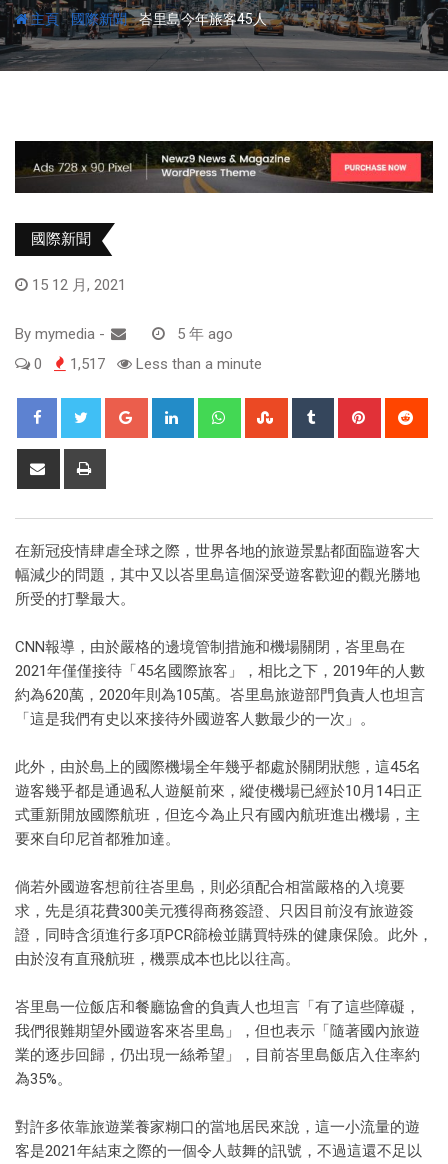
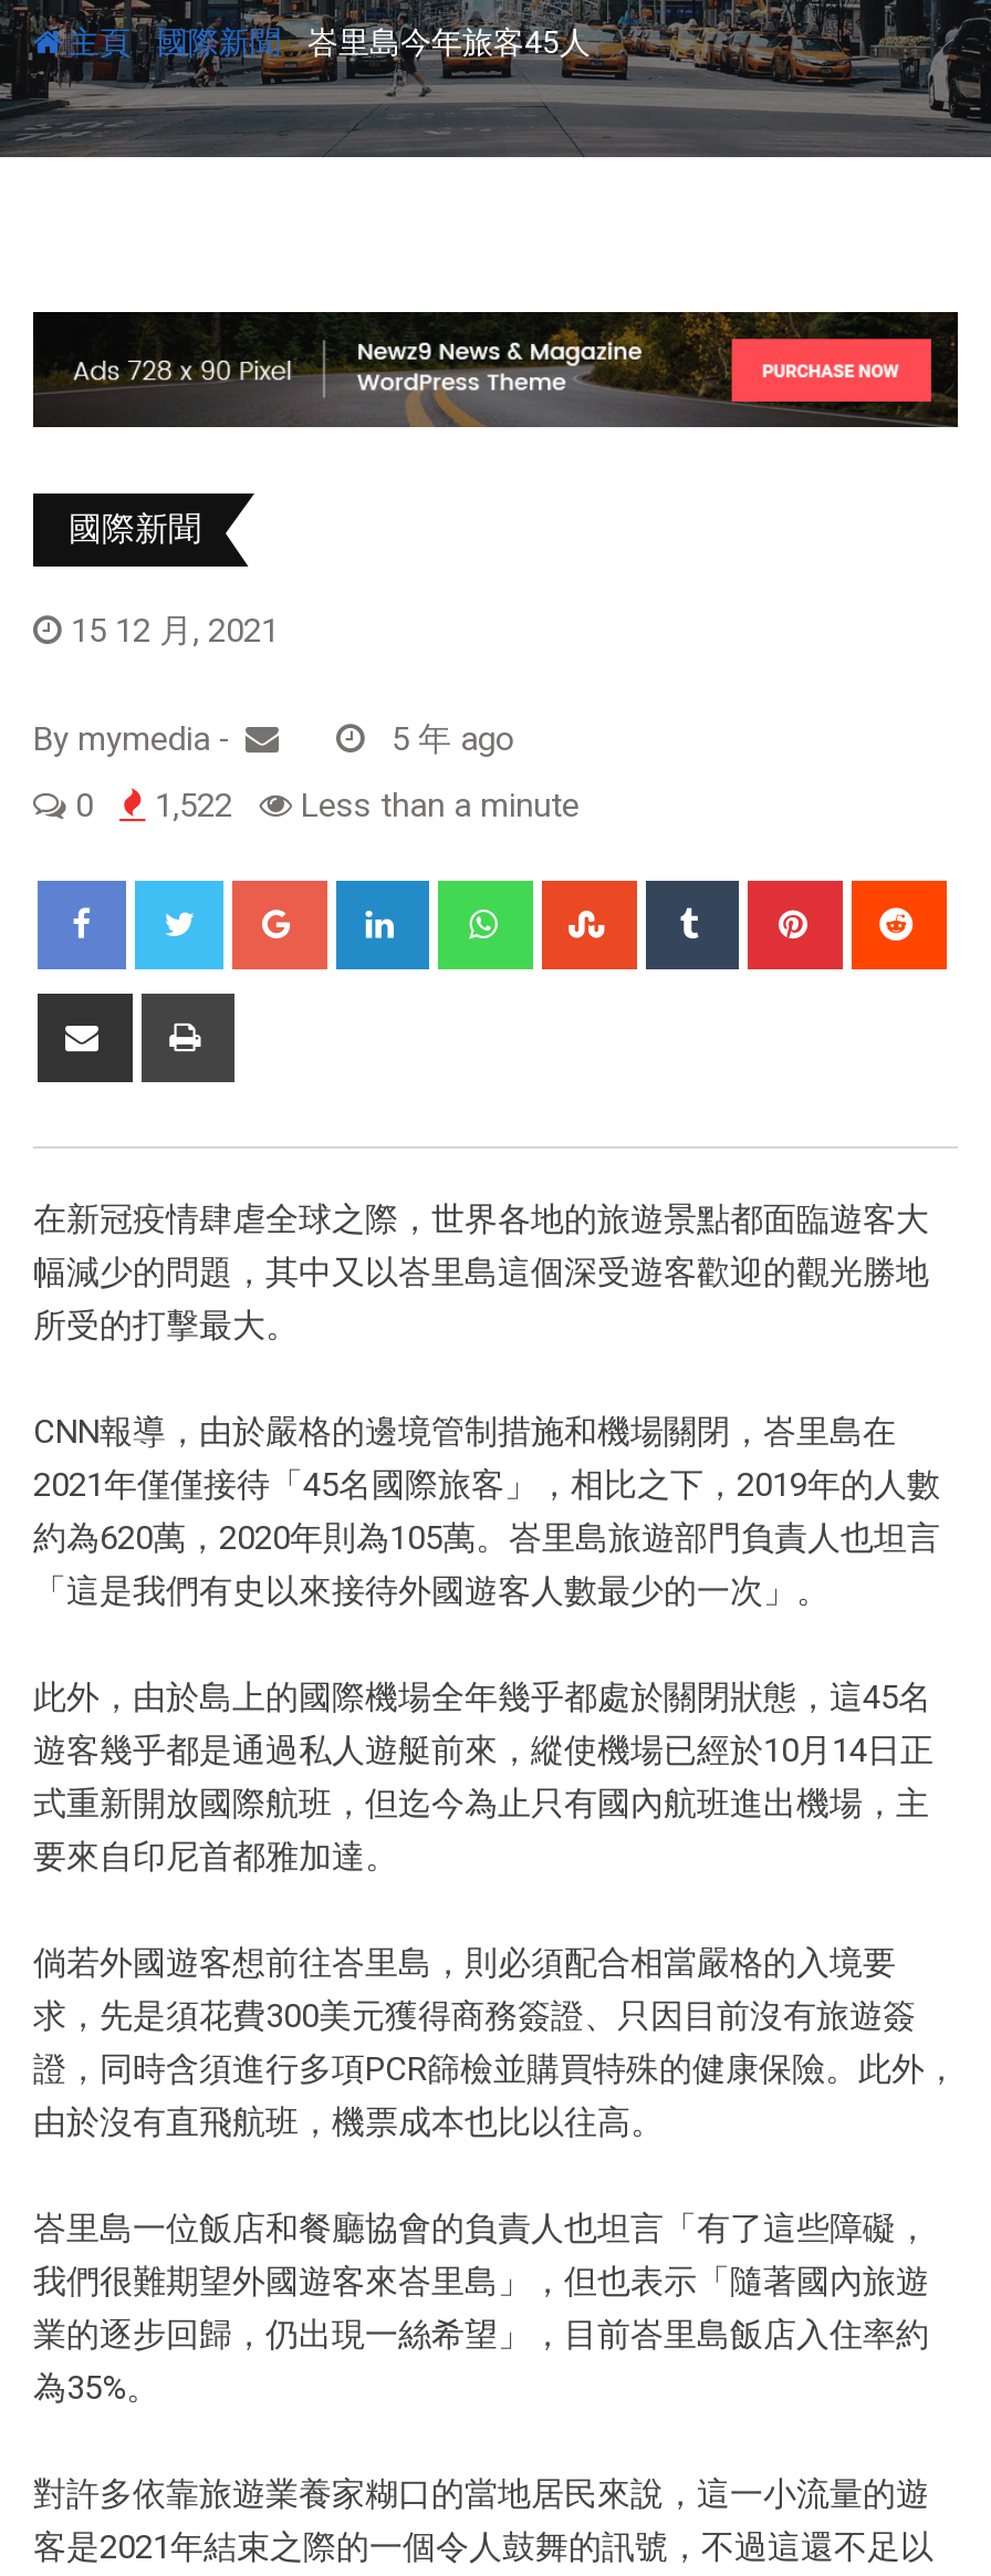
[30,354,262,372] 0 1,517 Less than a minute -> [66,785,580,825] 0 1,522 Less than a minute

